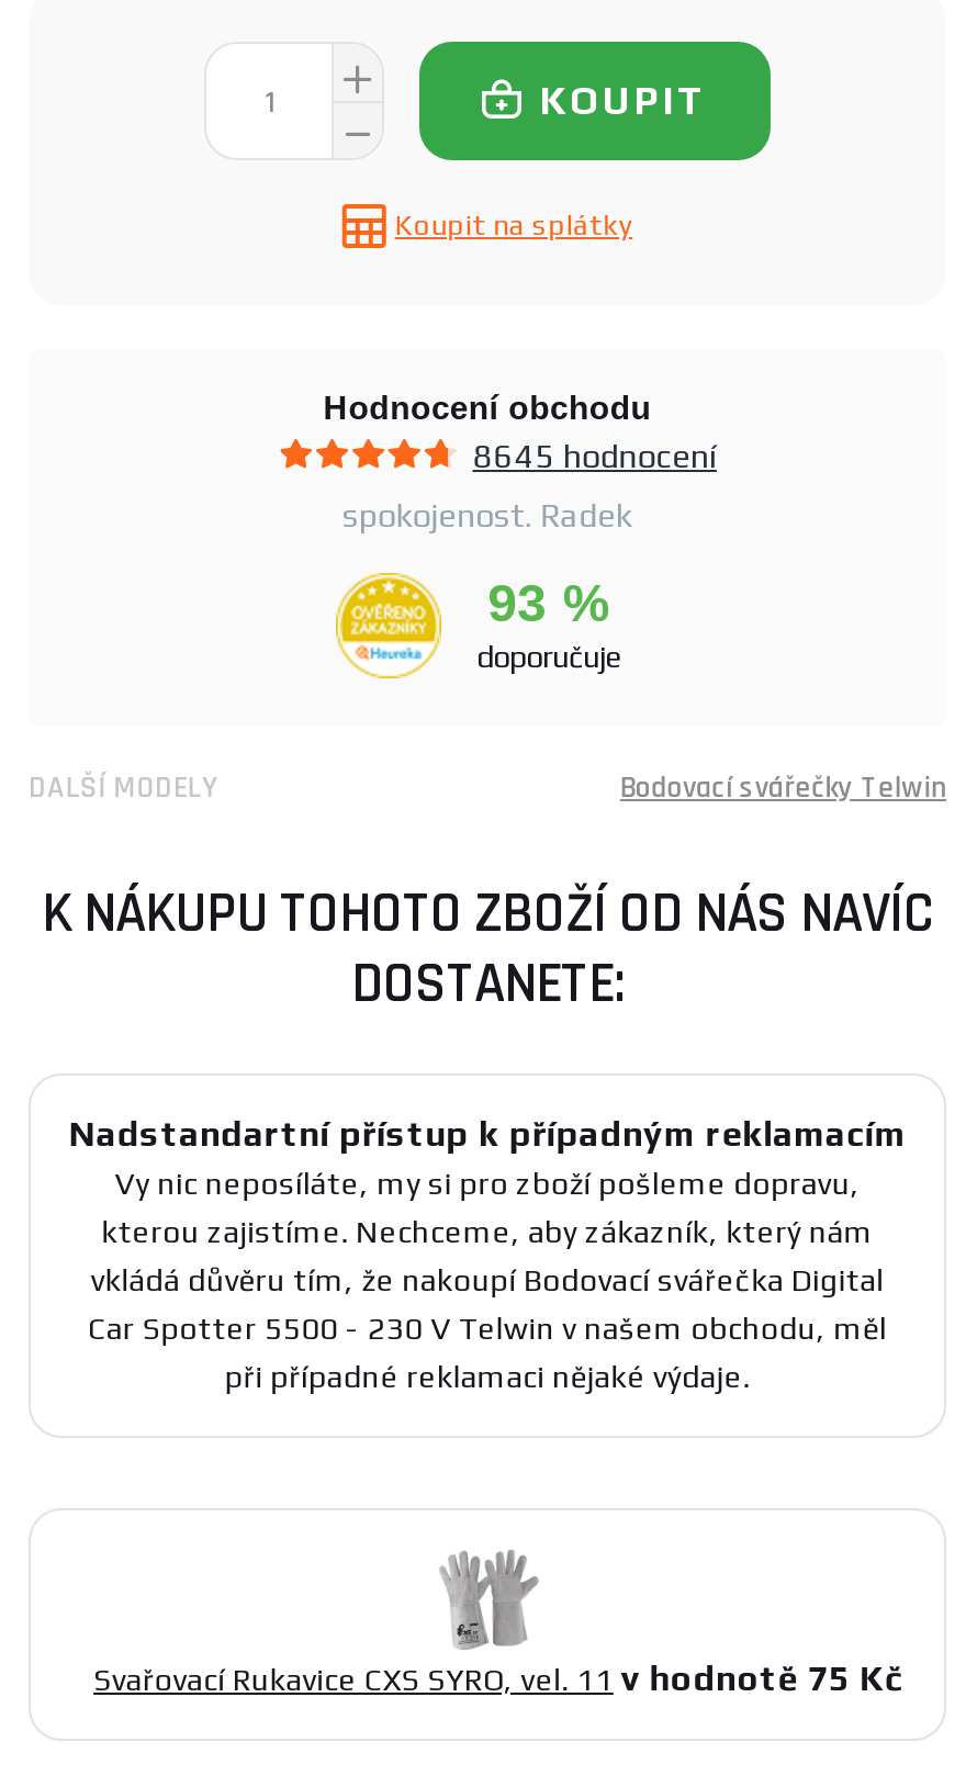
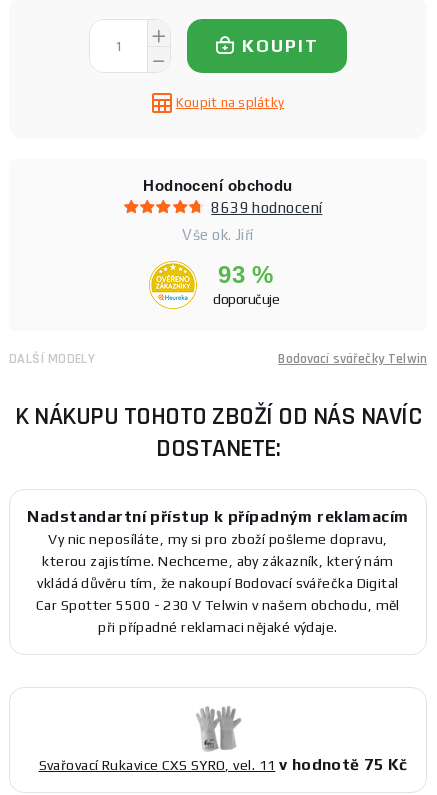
[473,437,717,474] 8645 hodnocení -> [211,199,322,216] 8639 hodnocení
[342,496,632,533] spokojenost. Radek -> [182,226,254,243] Vše ok. Jiří

